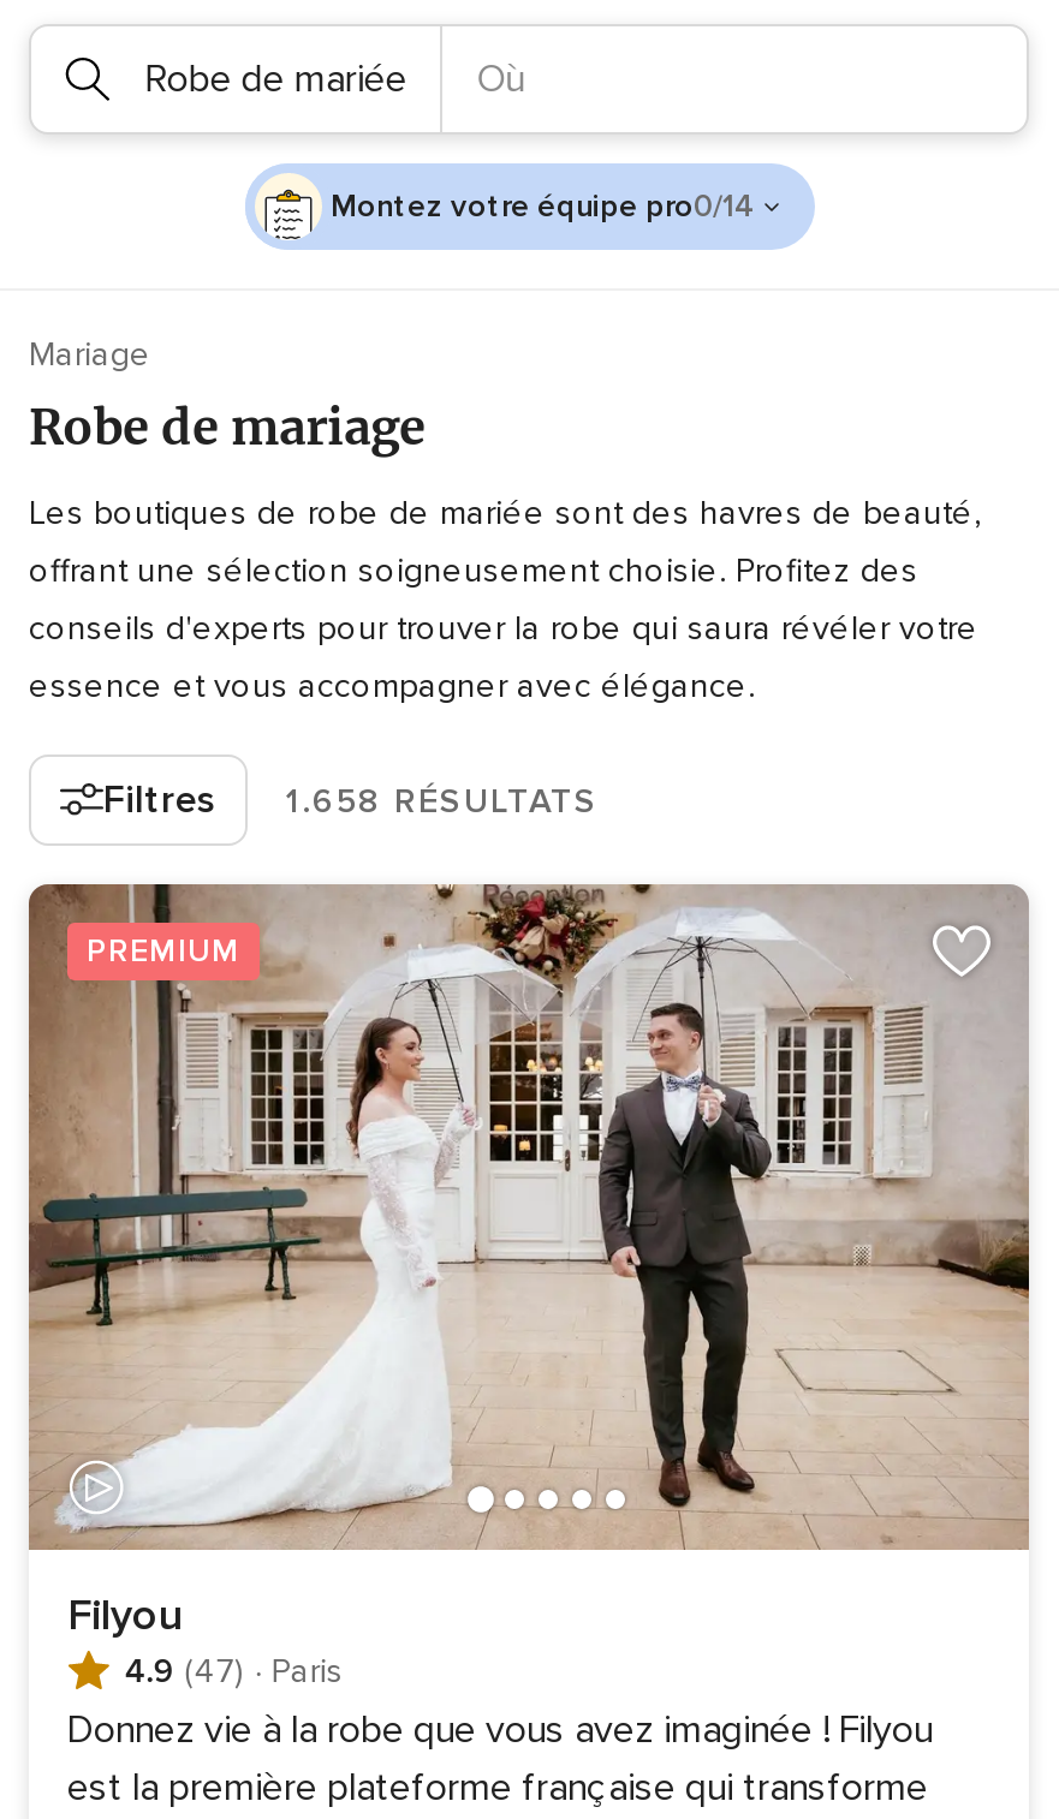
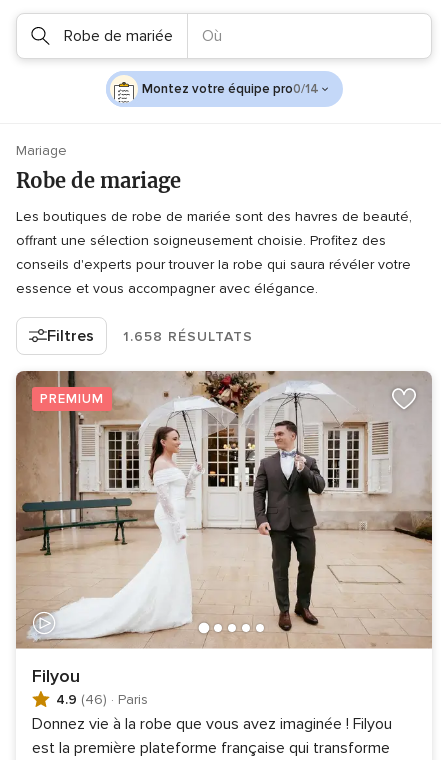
[125,1652,344,1692] 4.9 (47) · Paris -> [56,690,148,707] 4.9 (46) · Paris

